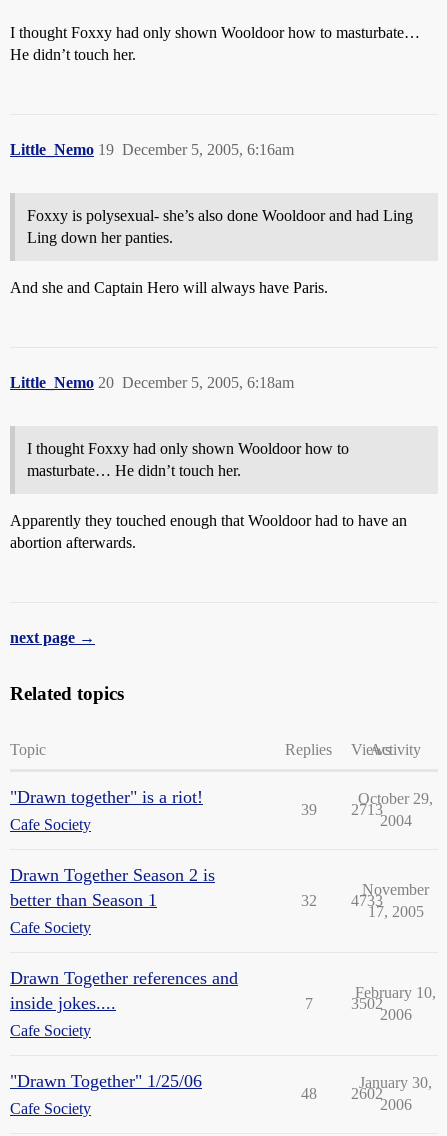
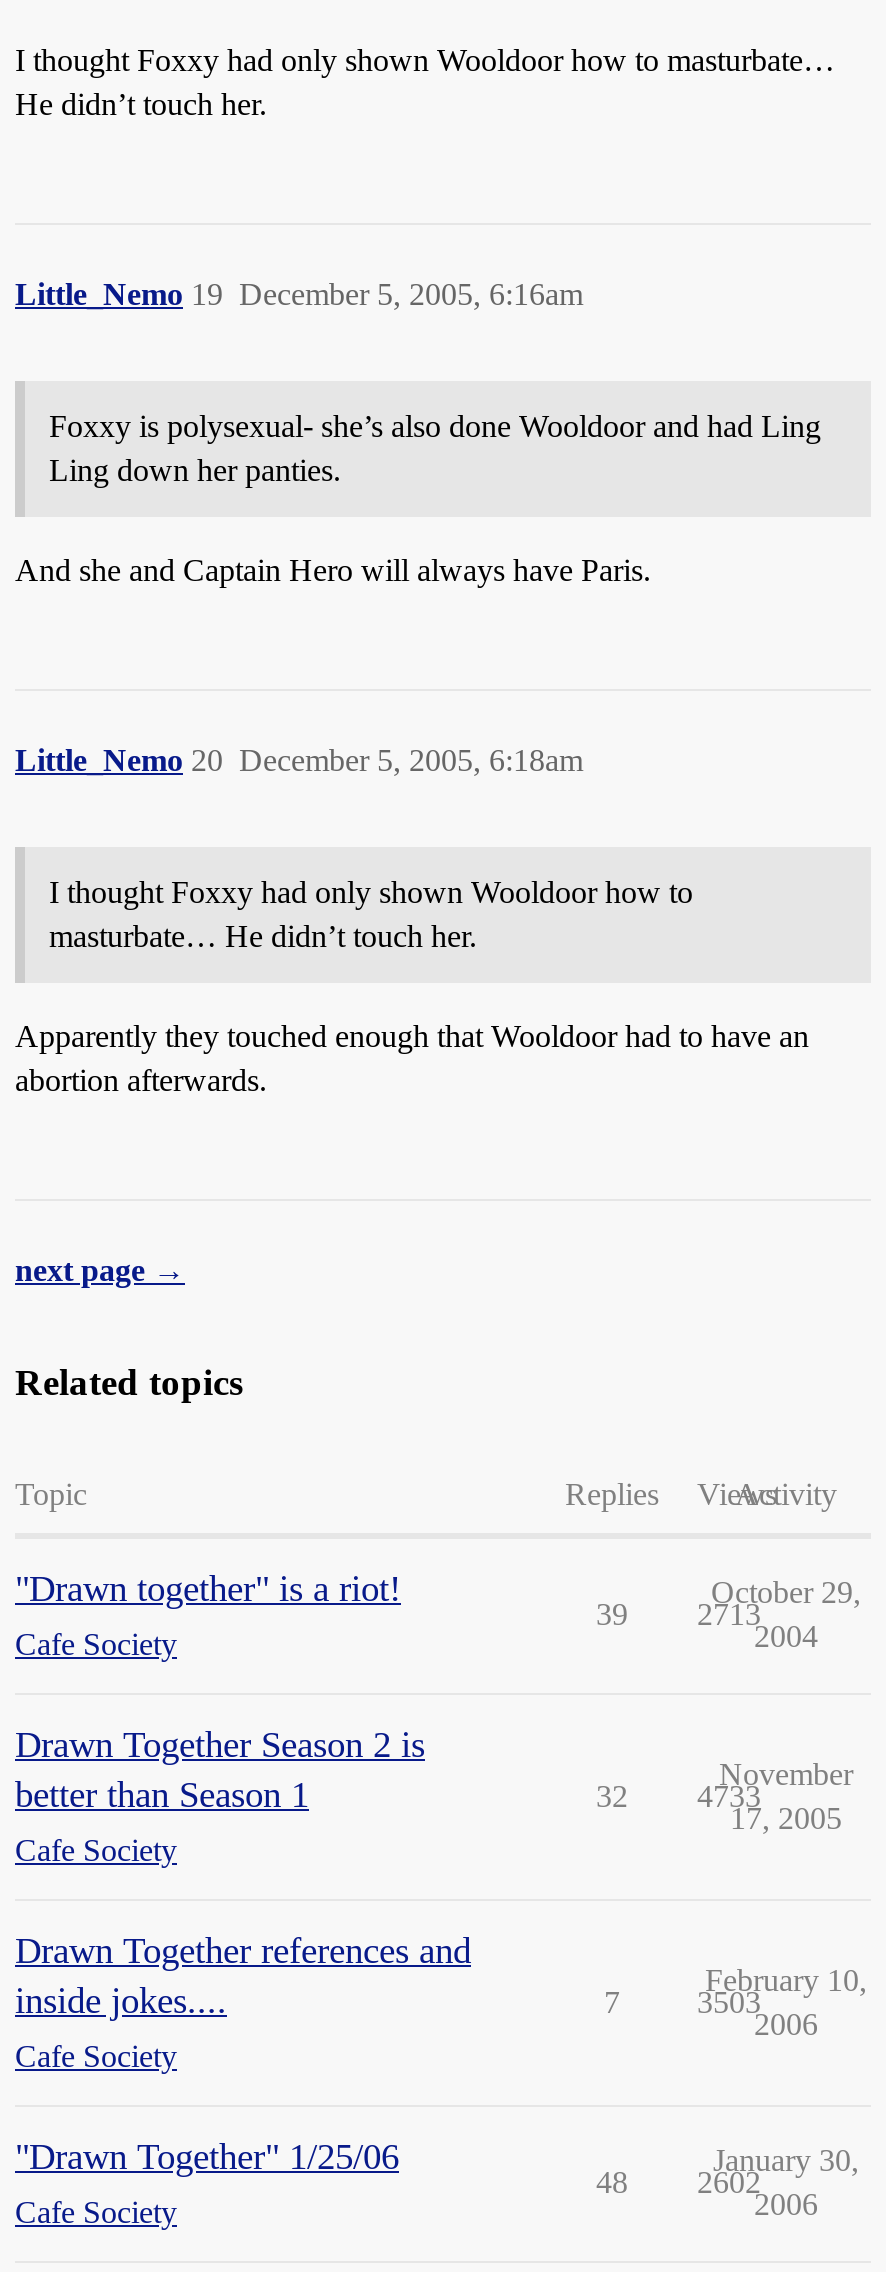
[351,995,383,1012] 3502 -> [697,1985,761,2019] 3503

